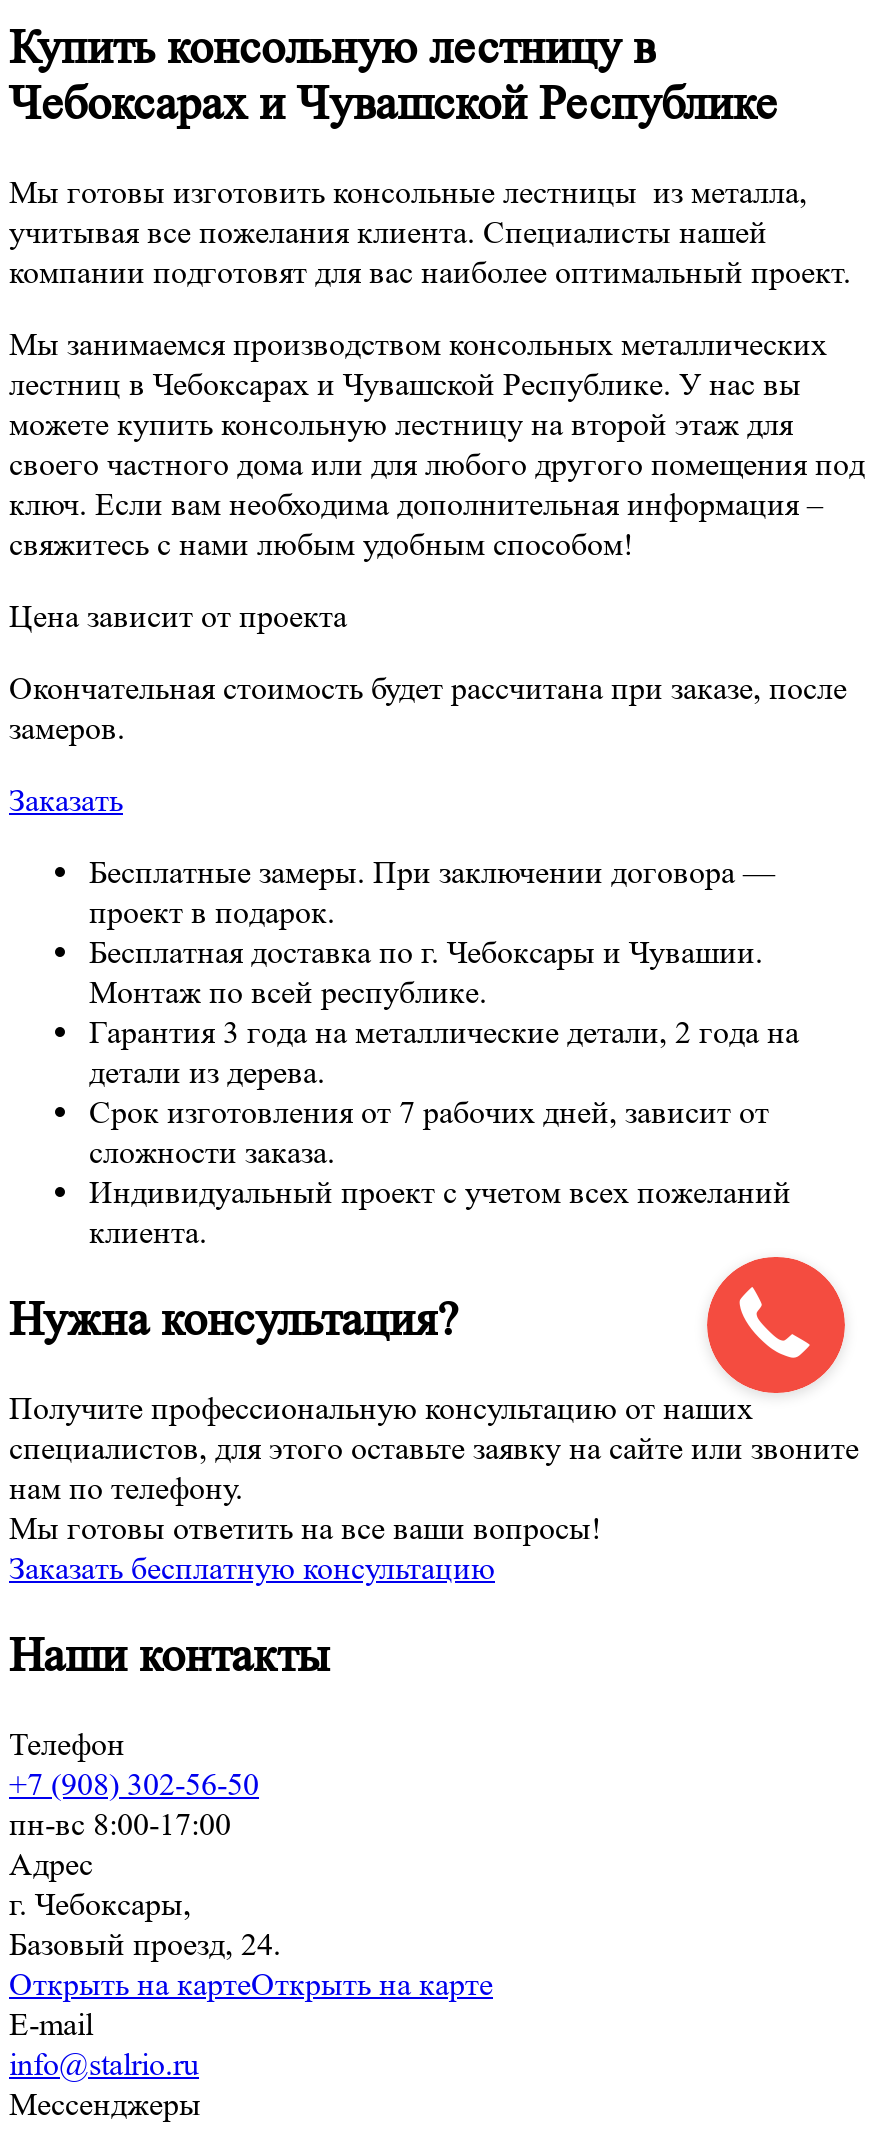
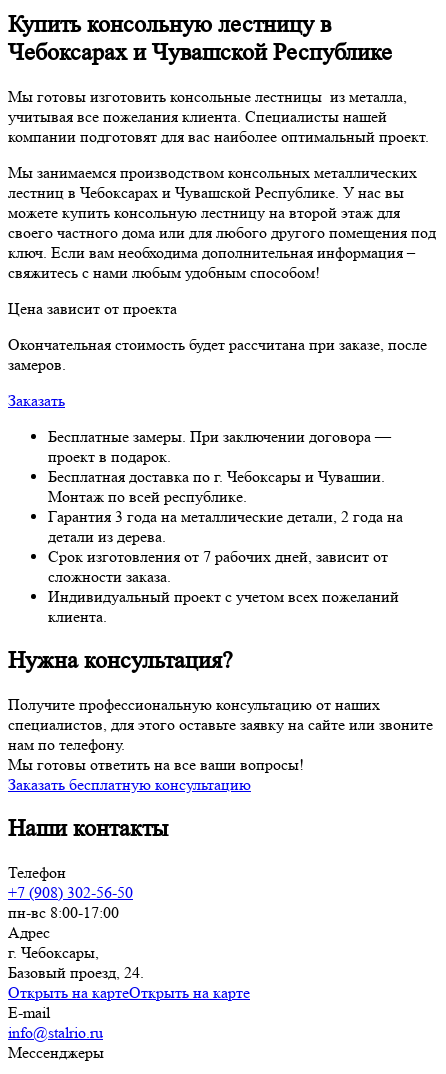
[705,1255,847,1397] [image] -> none

